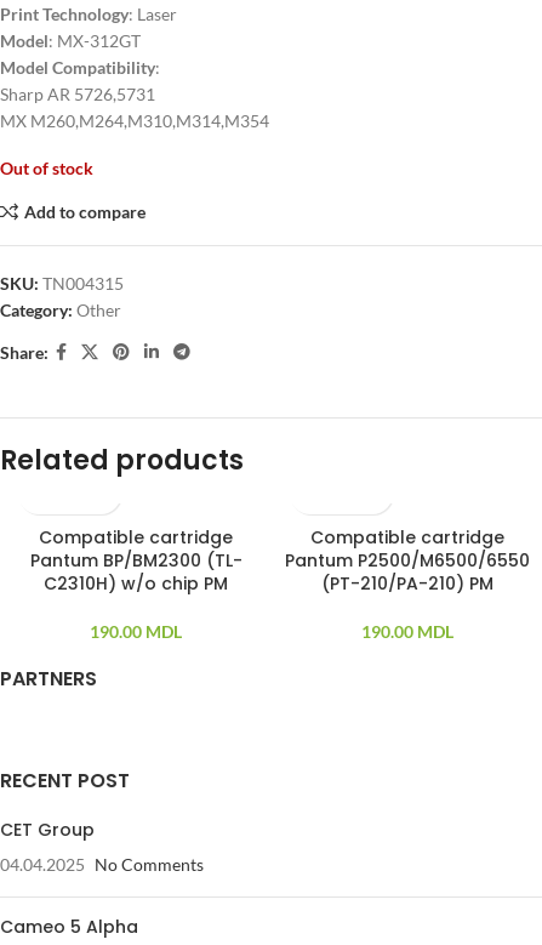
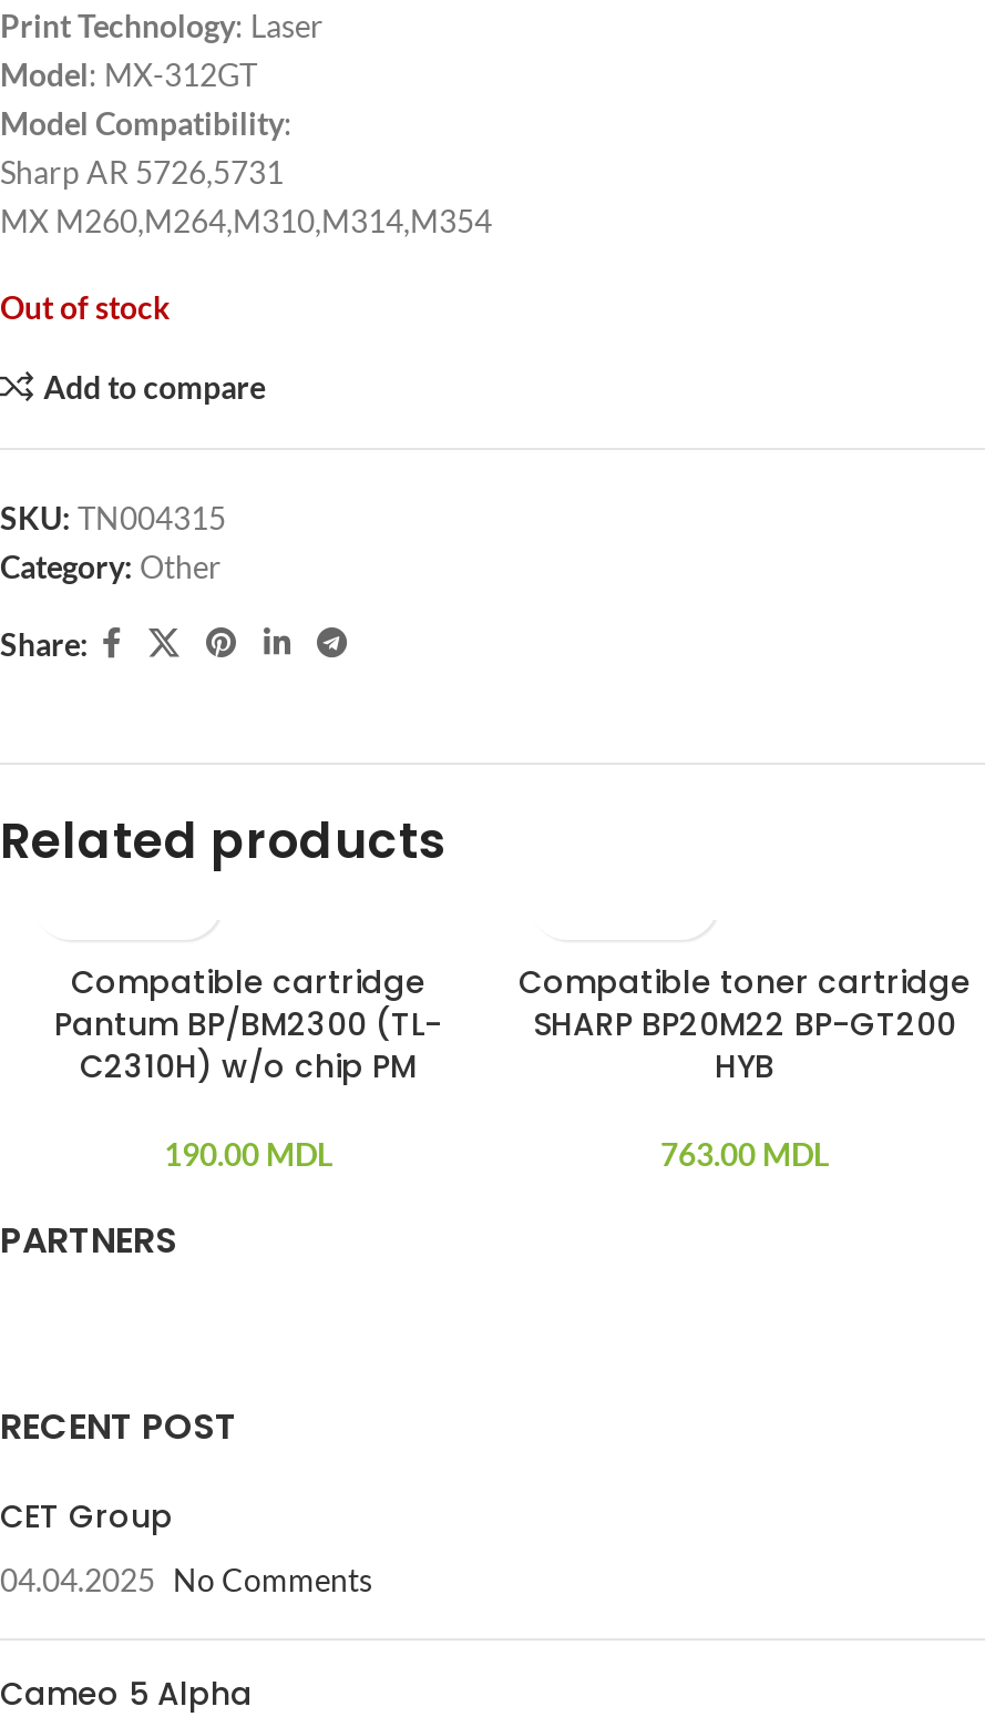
[285,525,530,596] Compatible cartridge | Pantum P2500/M6500/6550 | (PT-210/PA-210) PM -> [519,960,971,1089] Compatible toner cartridge | SHARP BP20M22 BP-GT200 | HYB
[361,621,453,642] 190.00 MDL -> [660,1135,829,1173] 763.00 MDL

